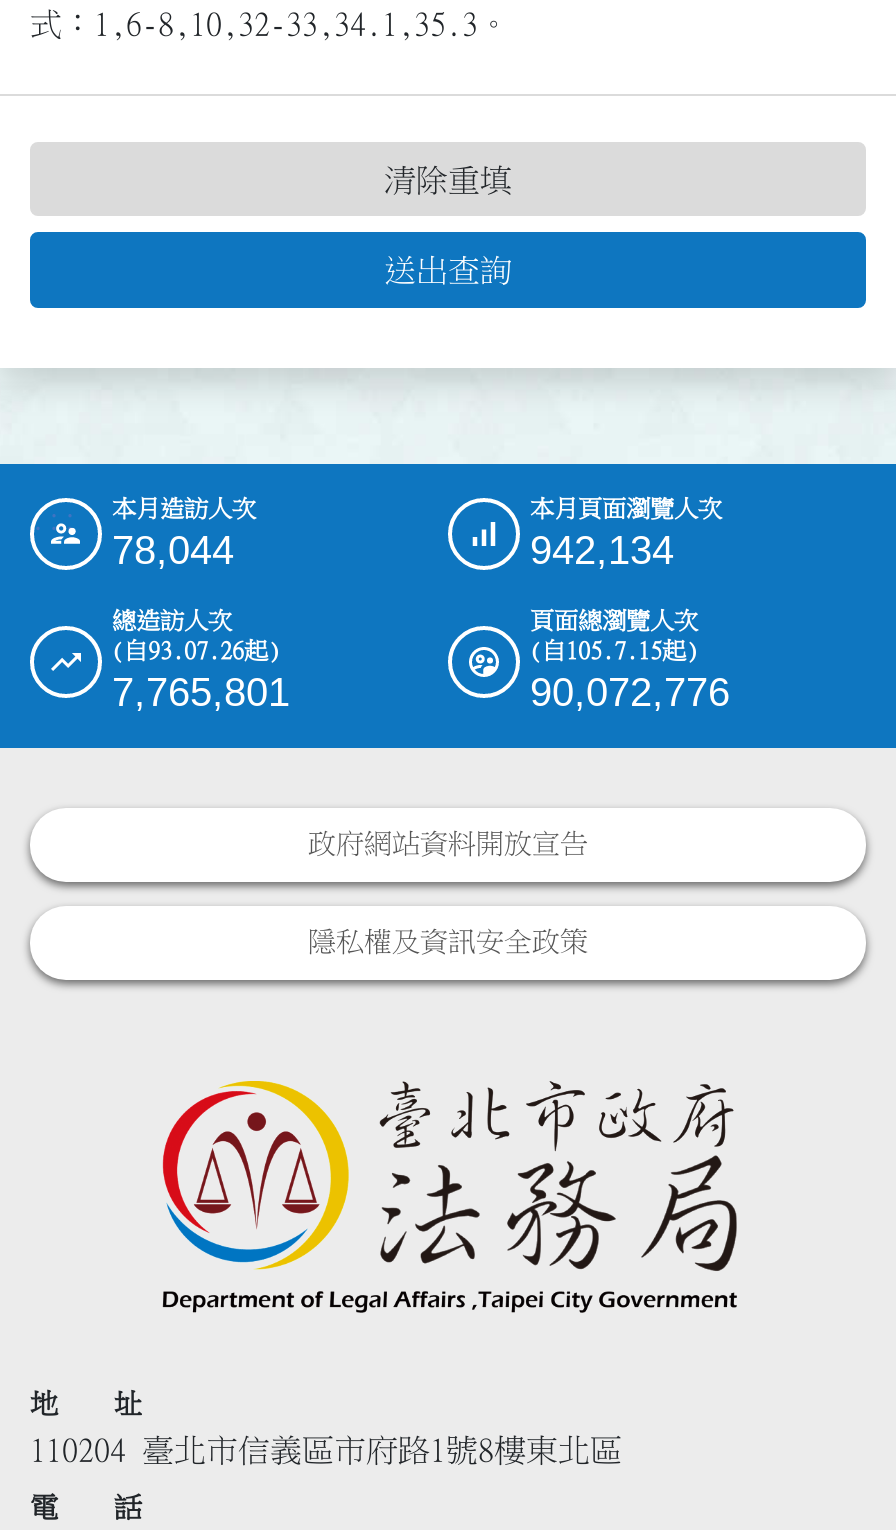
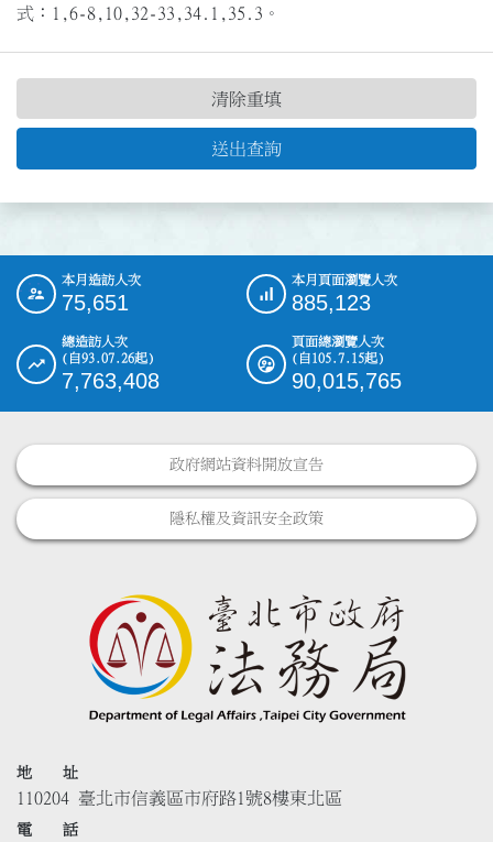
[112,527,234,571] 78,044 -> [62,290,129,314] 75,651
[530,527,674,571] 942,134 -> [292,290,371,314] 885,123
[112,669,290,713] 7,765,801 -> [62,368,160,392] 7,763,408
[530,669,730,713] 90,072,776 -> [292,368,402,392] 90,015,765

